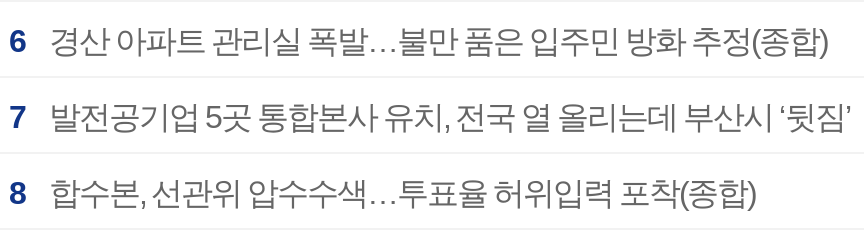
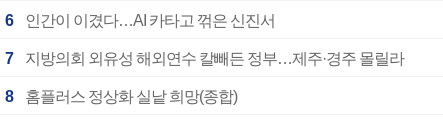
[49,24,827,58] 경산 아파트 관리실 폭발…불만 품은 입주민 방화 추정(종합) -> [25,12,275,29] 인간이 이겼다…AI 카타고 꺾은 신진서
[49,100,851,134] 발전공기업 5곳 통합본사 유치, 전국 열 올리는데 부산시 ‘뒷짐’ -> [25,50,404,67] 지방의회 외유성 해외연수 칼빼든 정부…제주·경주 몰릴라
[49,176,755,210] 합수본, 선관위 압수수색…투표율 허위입력 포착(종합) -> [25,88,237,105] 홈플러스 정상화 실낱 희망(종합)

